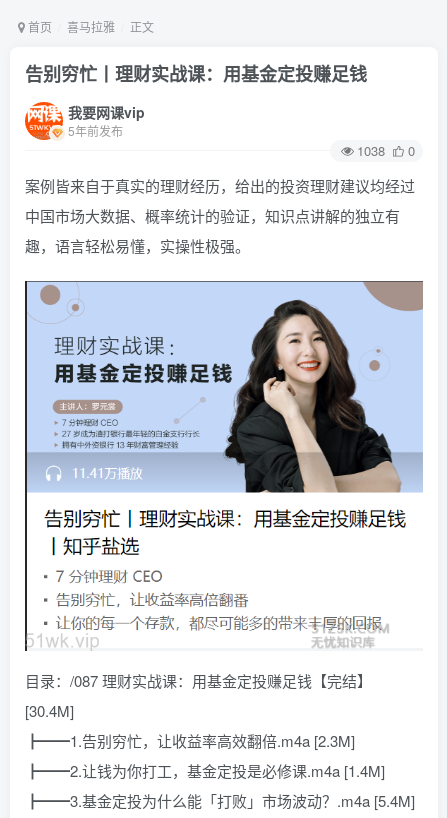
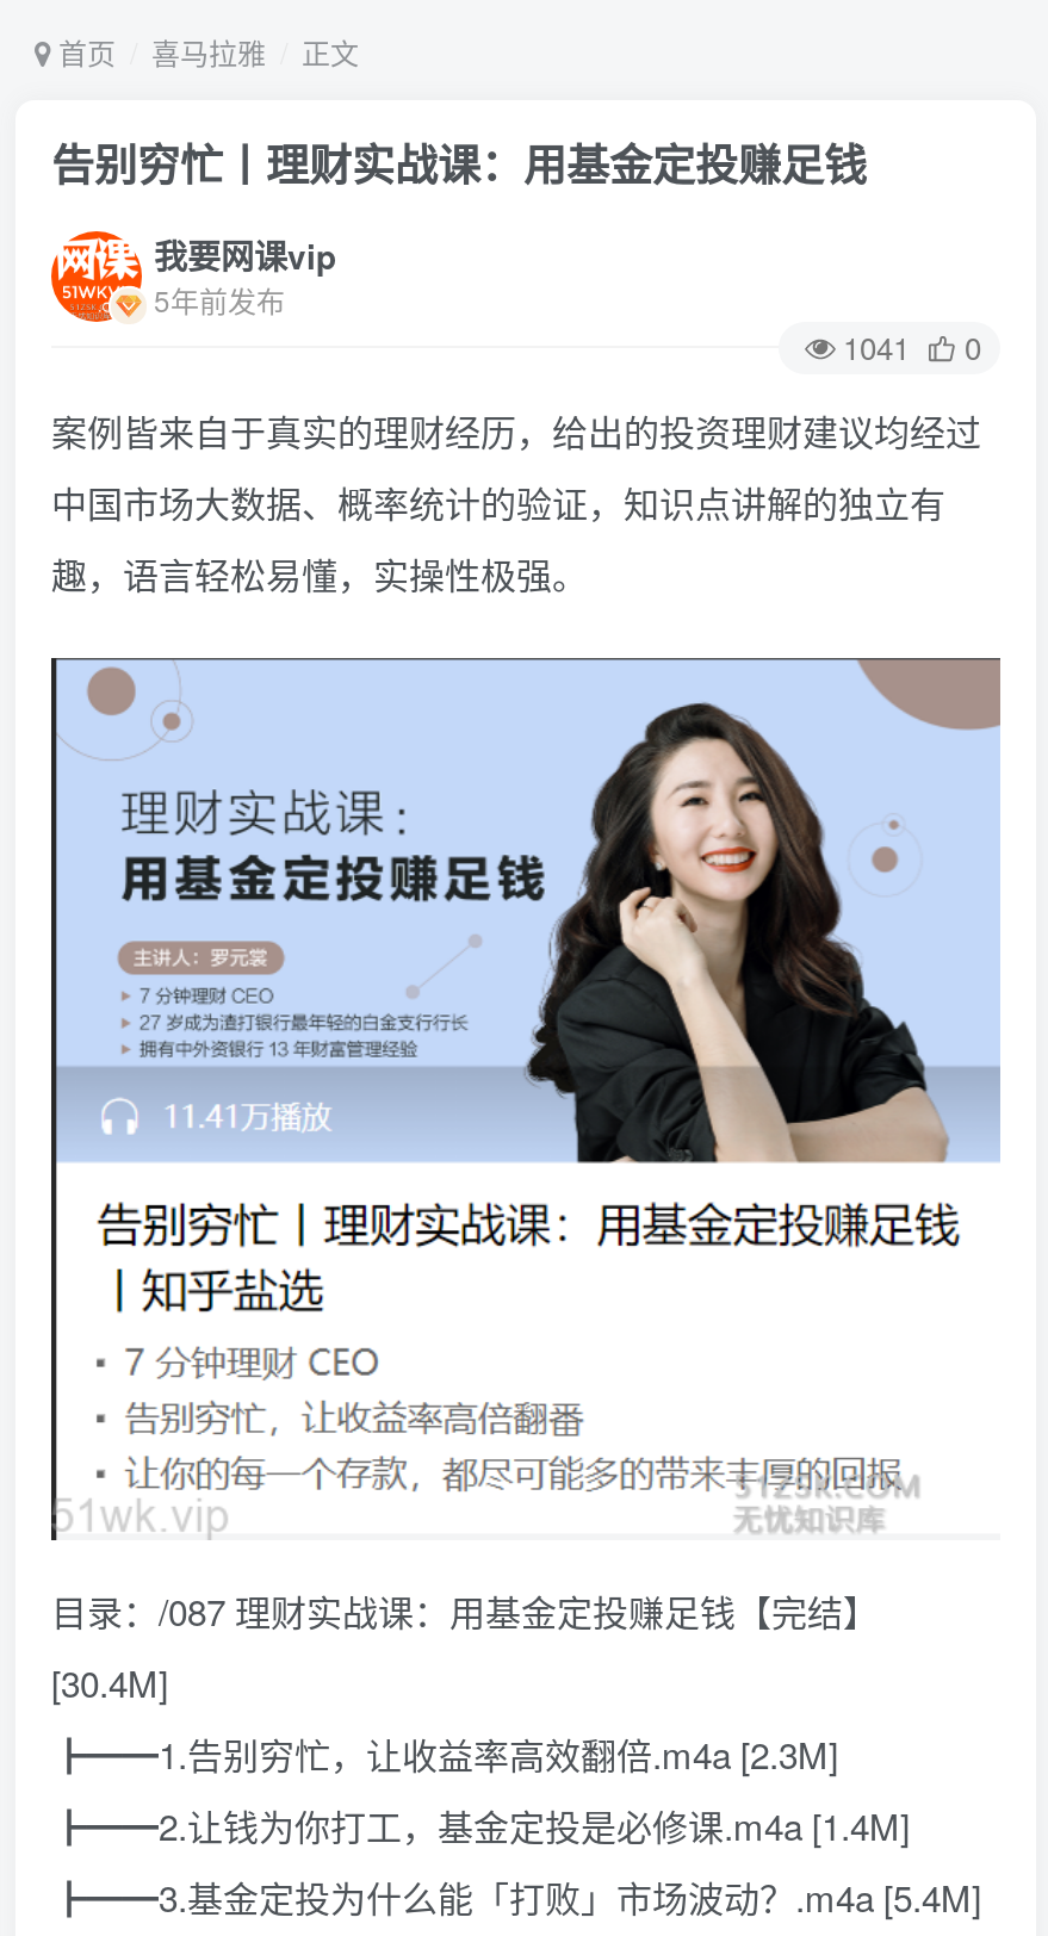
[357,141,415,160] 1038 0 -> [843,325,981,371] 1041 0

